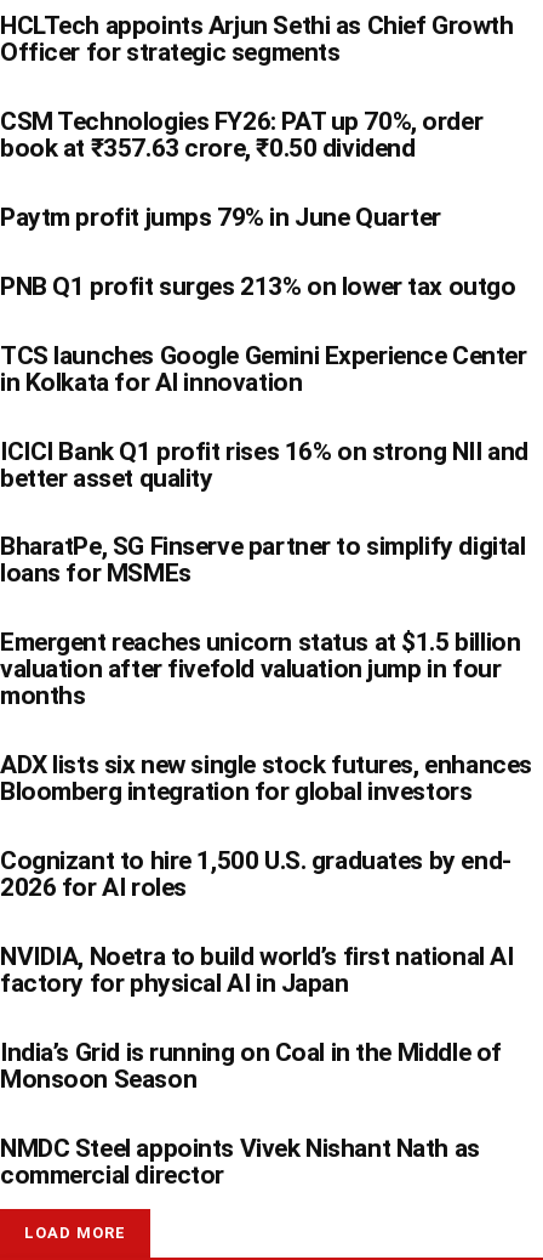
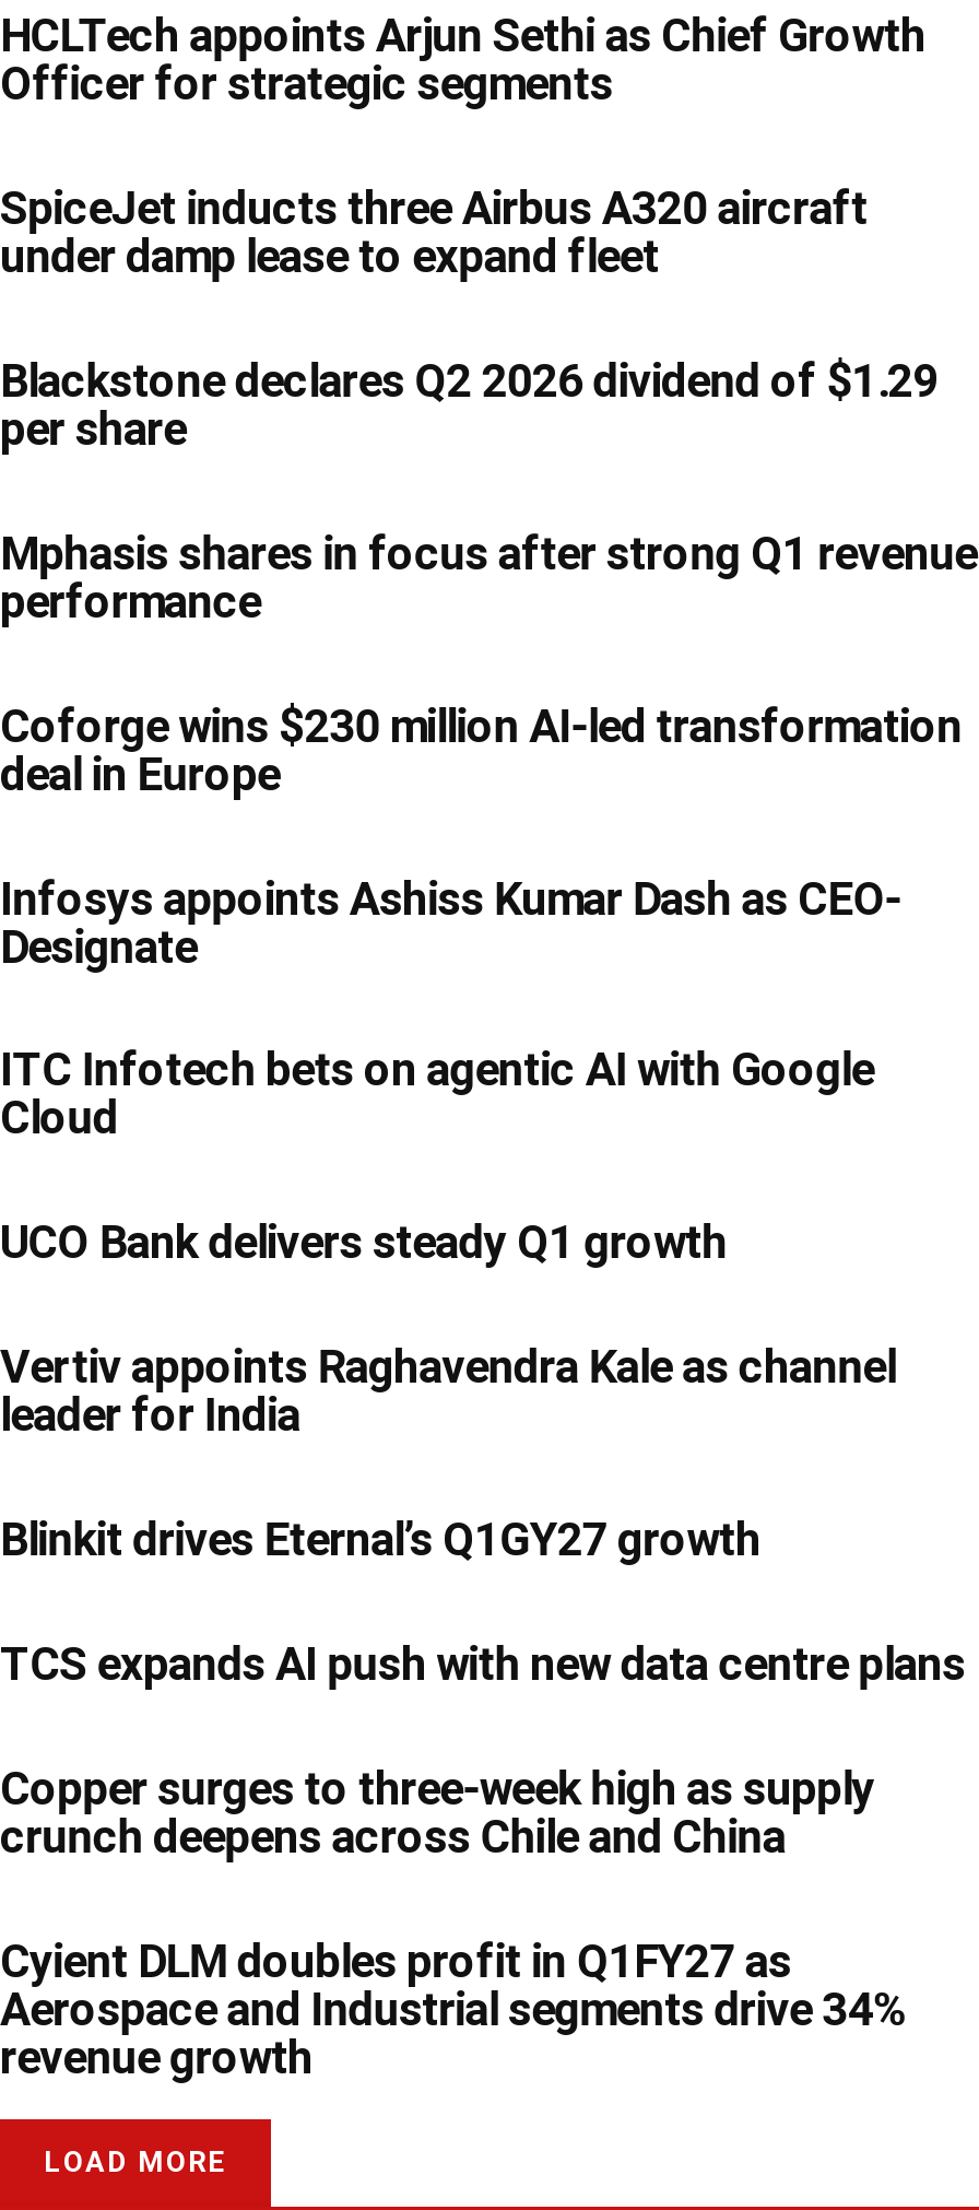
[0,107,483,163] CSM Technologies FY26: PAT up 70%, order | book at ₹357.63 crore, ₹0.50 dividend -> [0,183,868,284] SpiceJet inducts three Airbus A320 aircraft | under damp lease to expand fleet
[0,203,441,232] Paytm profit jumps 79% in June Quarter -> [0,355,938,456] Blackstone declares Q2 2026 dividend of $1.29 | per share
[0,272,516,301] PNB Q1 profit surges 213% on lower tax outgo -> [0,528,977,628] Mphasis shares in focus after strong Q1 revenue | performance
[0,341,527,397] TCS launches Google Gemini Experience Center | in Kolkata for AI innovation -> [0,700,962,801] Coforge wins $230 million AI-led transformation | deal in Europe
[0,437,528,492] ICICI Bank Q1 profit rises 16% on strong NII and | better asset quality -> [0,872,901,973] Infosys appoints Ashiss Kumar Dash as CEO- | Designate
[0,532,525,588] BharatPe, SG Finserve partner to simplify digital | loans for MSMEs -> [0,1045,874,1145] ITC Infotech bets on agentic AI with Google | Cloud
[0,628,520,710] Emergent reaches unicorn status at $1.5 billion | valuation after fivefold valuation jump in four | months -> [0,1217,727,1270] UCO Bank delivers steady Q1 growth
[0,750,532,806] ADX lists six new single stock futures, enhances | Bloomberg integration for global investors -> [0,1342,896,1442] Vertiv appoints Raghavendra Kale as channel | leader for India
[0,846,511,902] Cognizant to hire 1,500 U.S. graduates by end- | 2026 for AI roles -> [0,1514,760,1566] Blinkit drives Eternal’s Q1GY27 growth
[0,942,513,998] NVIDIA, Noetra to build world’s first national AI | factory for physical AI in Japan -> [0,1638,965,1691] TCS expands AI push with new data centre plans
[0,1037,502,1093] India’s Grid is running on Coal in the Middle of | Monsoon Season -> [0,1762,875,1863] Copper surges to three-week high as supply | crunch deepens across Chile and China
[0,1133,480,1189] NMDC Steel appoints Vivek Nishant Nath as | commercial director -> [0,1935,907,2083] Cyient DLM doubles profit in Q1FY27 as | Aerospace and Industrial segments drive 34% | revenue growth

